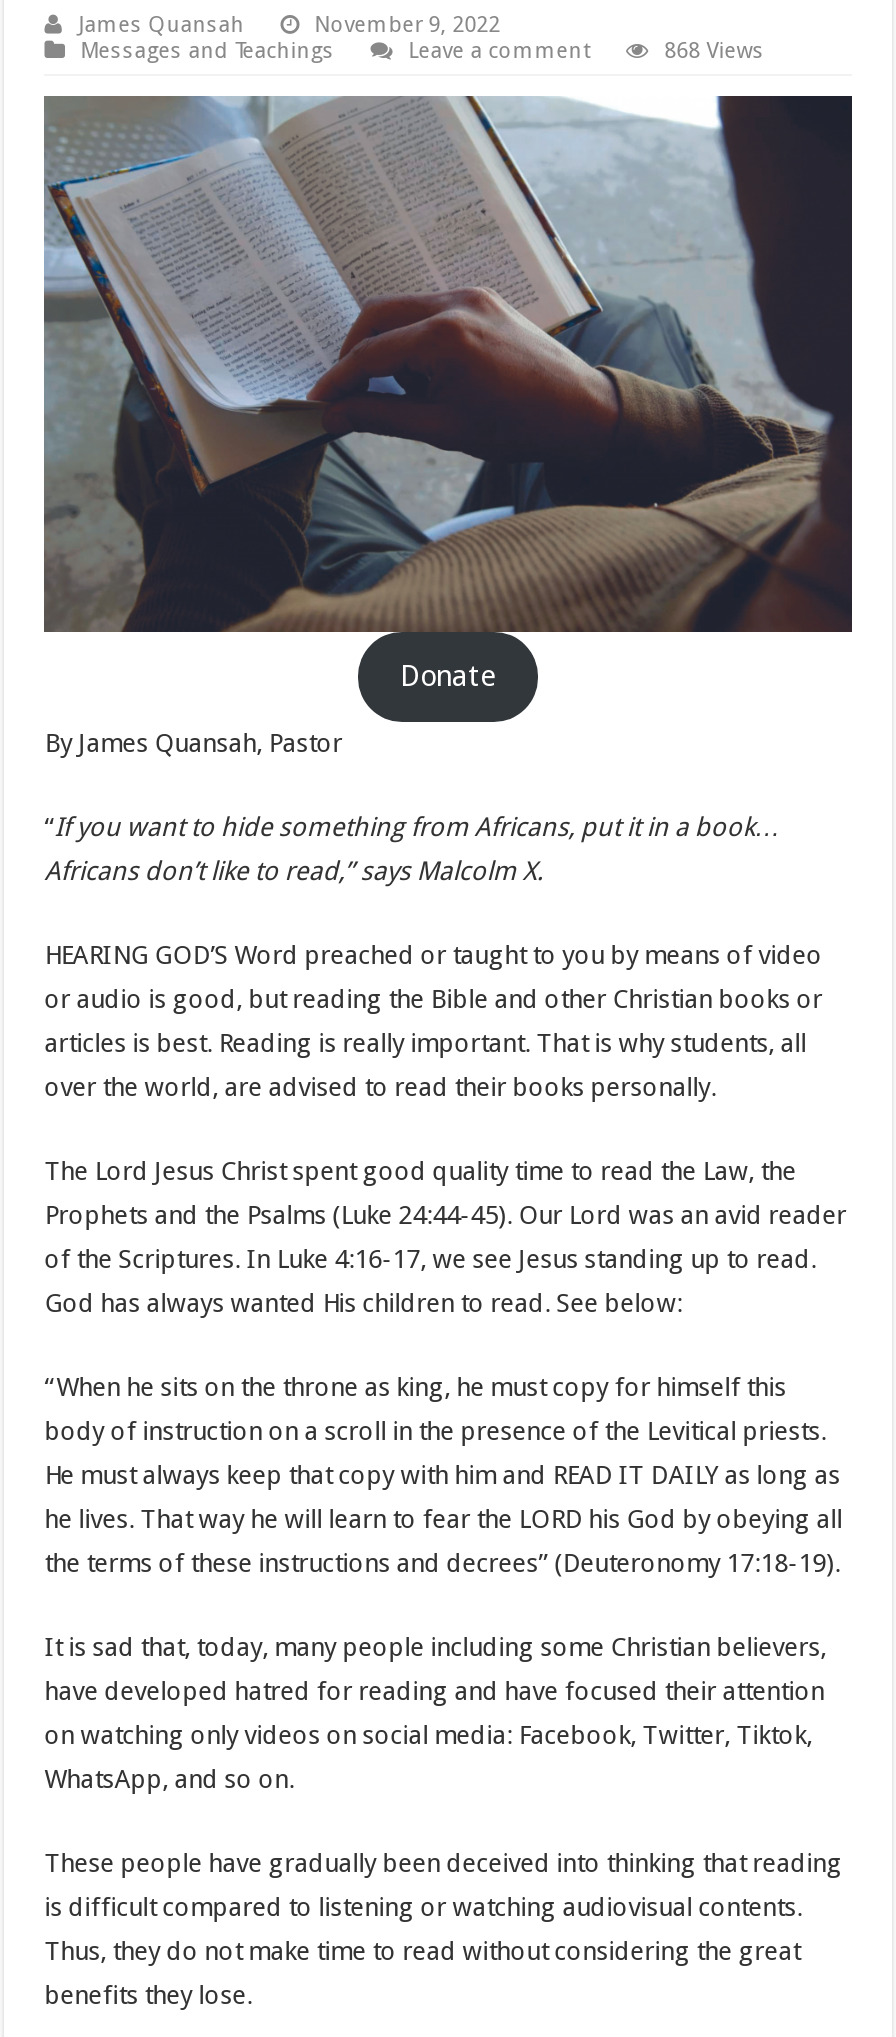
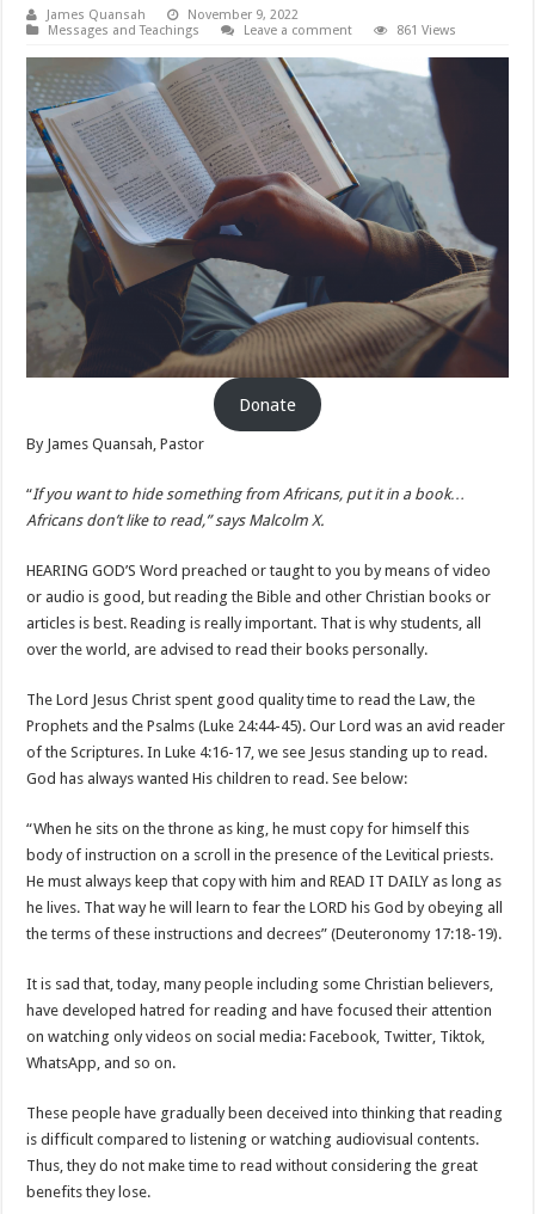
[664,38,764,64] 868 Views -> [397,23,456,38] 861 Views

